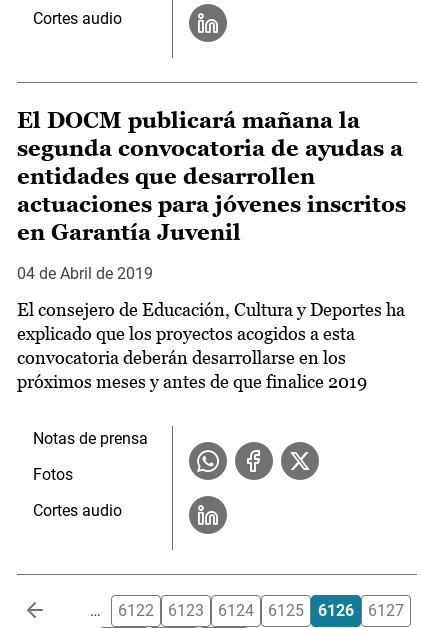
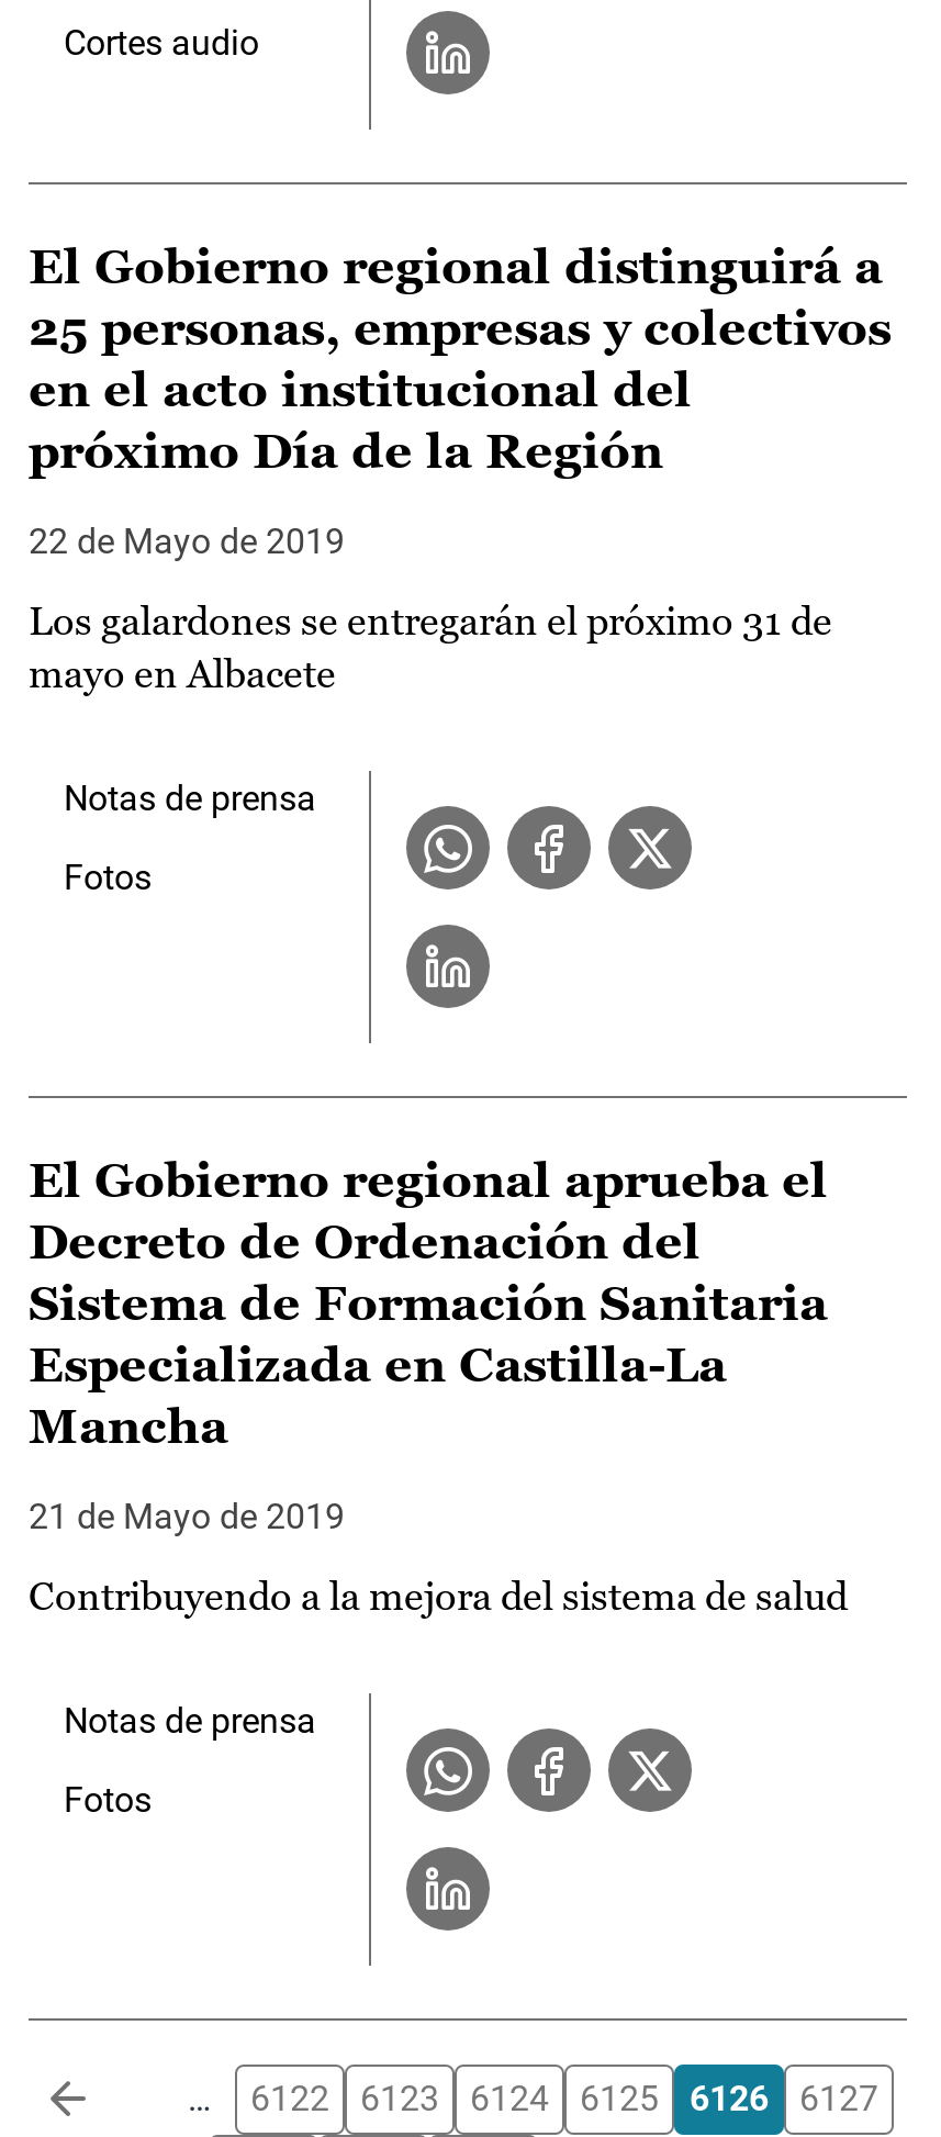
[17,108,406,245] El DOCM publicará mañana la | segunda convocatoria de ayudas a | entidades que desarrollen | actuaciones para jóvenes inscritos | en Garantía Juvenil -> [29,240,892,479] El Gobierno regional distinguirá a | 25 personas, empresas y colectivos | en el acto institucional del | próximo Día de la Región
[17,264,153,283] 04 de Abril de 2019 -> [29,521,345,562] 22 de Mayo de 2019
[17,299,405,392] El consejero de Educación, Cultura y Deportes ha | explicado que los proyectos acogidos a esta | convocatoria deberán desarrollarse en los | próximos meses y antes de que finalice 2019 -> [29,598,832,696] Los galardones se entregarán el próximo 31 de | mayo en Albacete
moved [33,429,148,484] -> [64,778,316,899]: Notas de prensa | Fotos
[33,501,122,520] Cortes audio -> [29,1153,848,1821] El Gobierno regional aprueba el | Decreto de Ordenación del | Sistema de Formación Sanitaria | Especializada en Castilla-La | Mancha | 21 de Mayo de 2019 | Contribuyendo a la mejora del sistema de salud | Notas de prensa | Fotos

